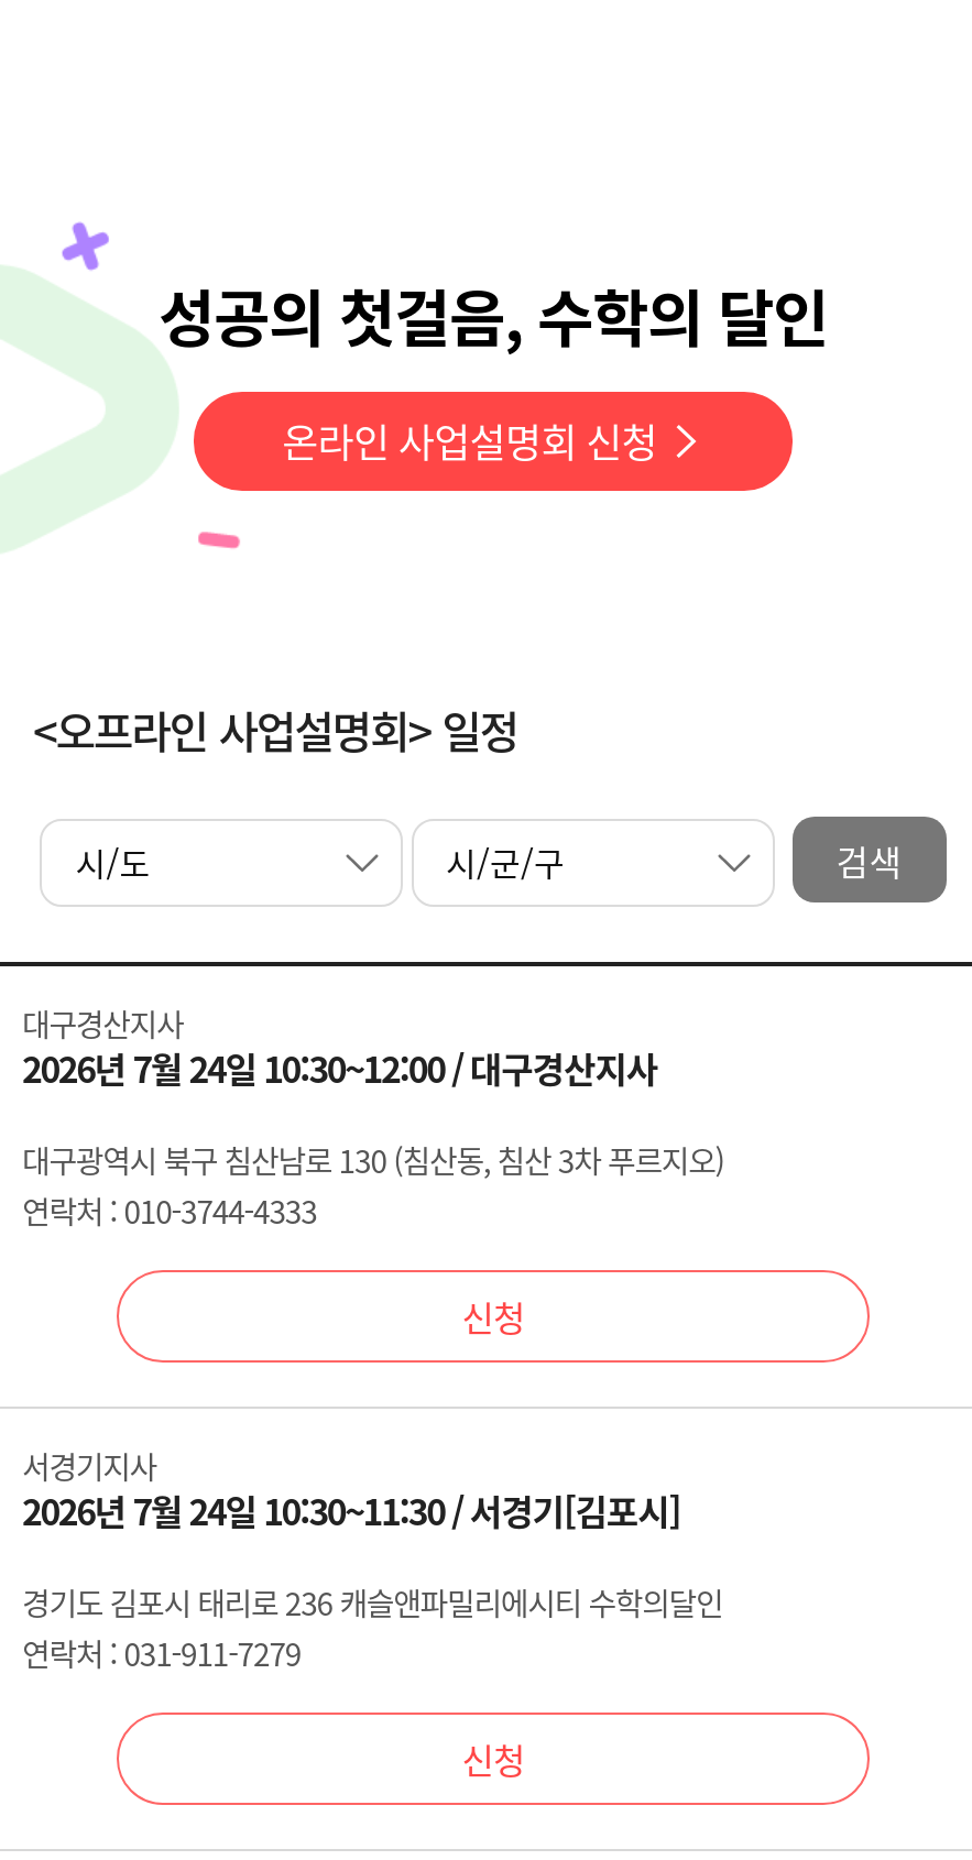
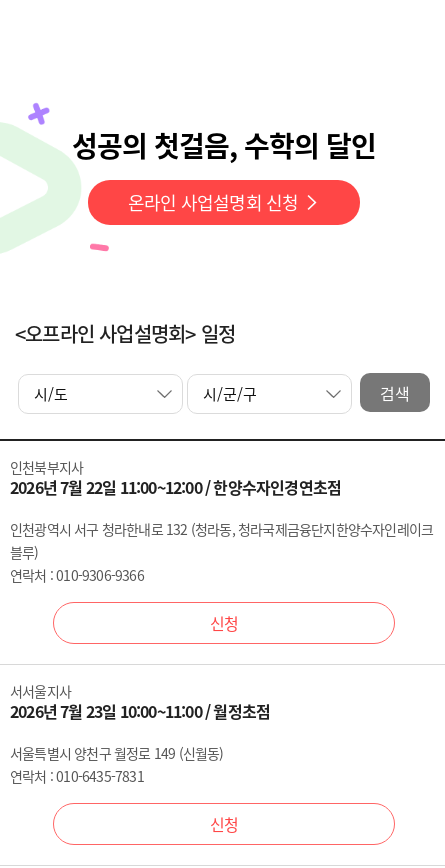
[22,1000,657,1093] 대구경산지사 | 2026년 7월 24일 10:30~12:00 / 대구경산지사 -> [10,456,341,498] 인천북부지사 | 2026년 7월 22일 11:00~12:00 / 한양수자인경연초점
[22,1137,724,1232] 대구광역시 북구 침산남로 130 (침산동, 침산 3차 푸르지오) | 연락처 : 010-3744-4333 -> [10,518,433,584] 인천광역시 서구 청라한내로 132 (청라동, 청라국제금융단지한양수자인레이크 | 블루) | 연락처 : 010-9306-9366
[22,1443,680,1535] 서경기지사 | 2026년 7월 24일 10:30~11:30 / 서경기[김포시] -> [10,680,270,722] 서서울지사 | 2026년 7월 23일 10:00~11:00 / 월정초점
[22,1579,723,1674] 경기도 김포시 태리로 236 캐슬앤파밀리에시티 수학의달인 | 연락처 : 031-911-7279 -> [10,742,224,785] 서울특별시 양천구 월정로 149 (신월동) | 연락처 : 010-6435-7831

